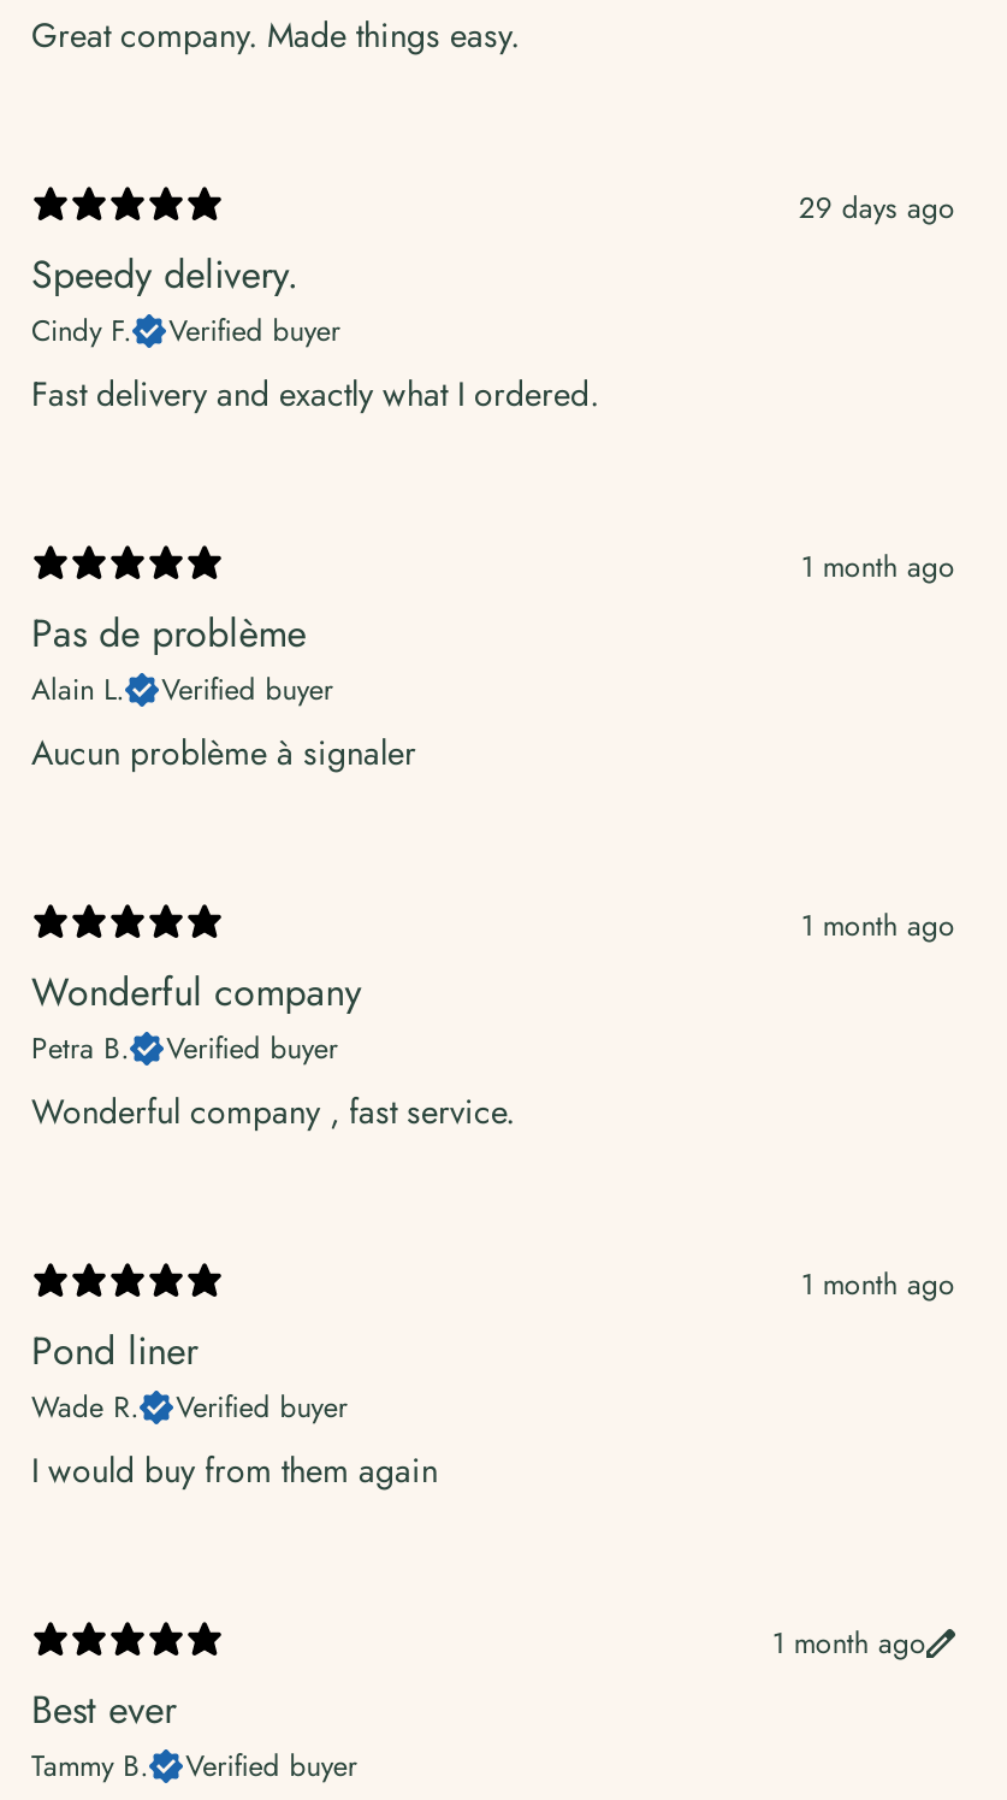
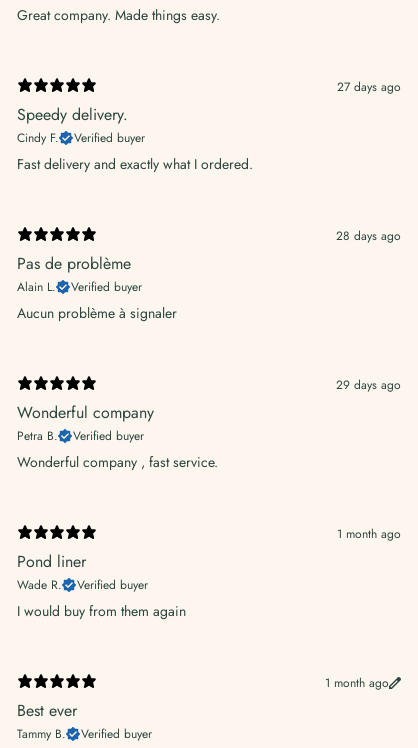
[798,187,955,230] 29 days ago -> [337,78,401,96] 27 days ago
[801,546,955,589] 1 month ago -> [336,227,401,245] 28 days ago
[801,905,955,948] 1 month ago -> [336,376,401,394] 29 days ago

